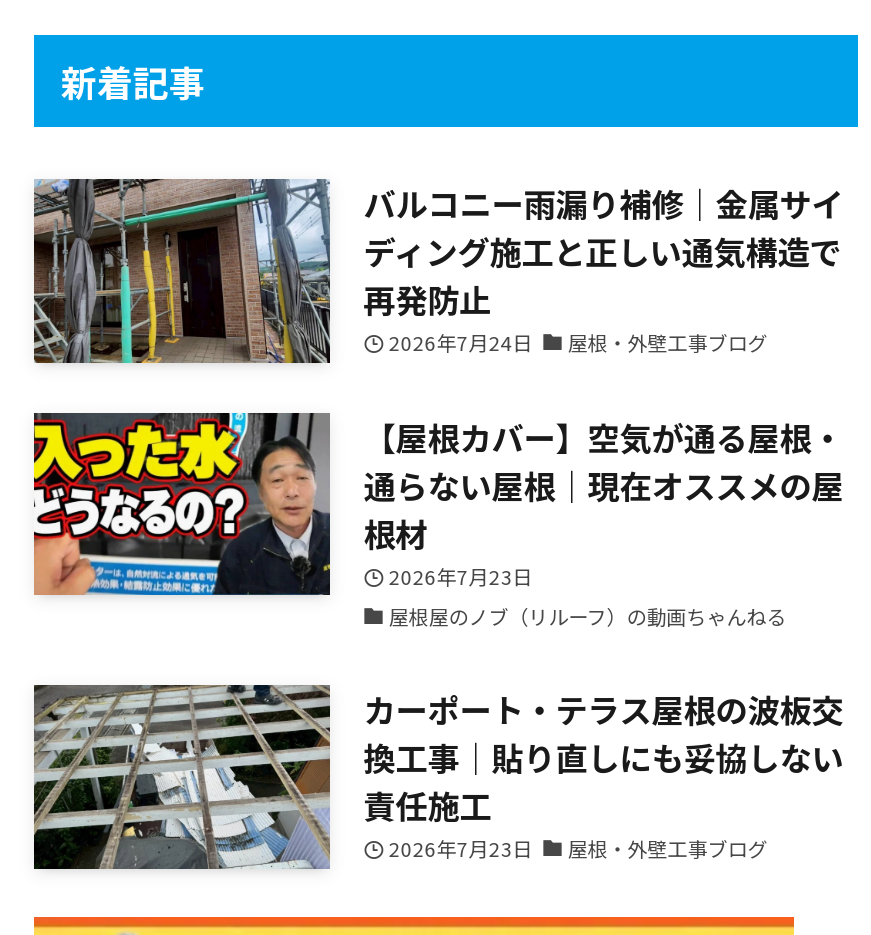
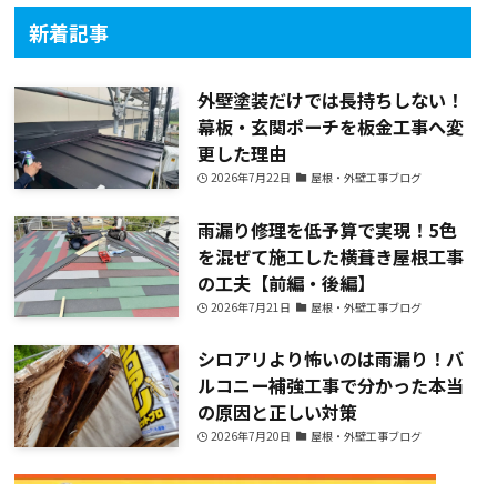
[34,177,844,365] [image] | バルコニー雨漏り補修｜金属サイ | ディング施工と正しい通気構造で | 再発防止 | 2026年7月24日 -> [14,87,463,190] [image] | 外壁塗装だけでは長持ちしない！ | 幕板・玄関ポーチを板金工事へ変 | 更した理由 | 2026年7月22日
[32,411,844,630] [image] | 【屋根カバー】空気が通る屋根・ | 通らない屋根｜現在オススメの屋 | 根材 | 2026年7月23日 | 屋根屋のノブ（リルーフ）の動画ちゃんねる -> [14,215,463,317] [image] | 雨漏り修理を低予算で実現！5色 | を混ぜて施工した横葺き屋根工事 | の工夫【前編・後編】 | 2026年7月21日 | 屋根・外壁工事ブログ
[32,683,844,871] [image] | カーポート・テラス屋根の波板交 | 換工事｜貼り直しにも妥協しない | 責任施工 | 2026年7月23日 -> [13,344,463,448] [image] | シロアリより怖いのは雨漏り！バ | ルコニー補強工事で分かった本当 | の原因と正しい対策 | 2026年7月20日

